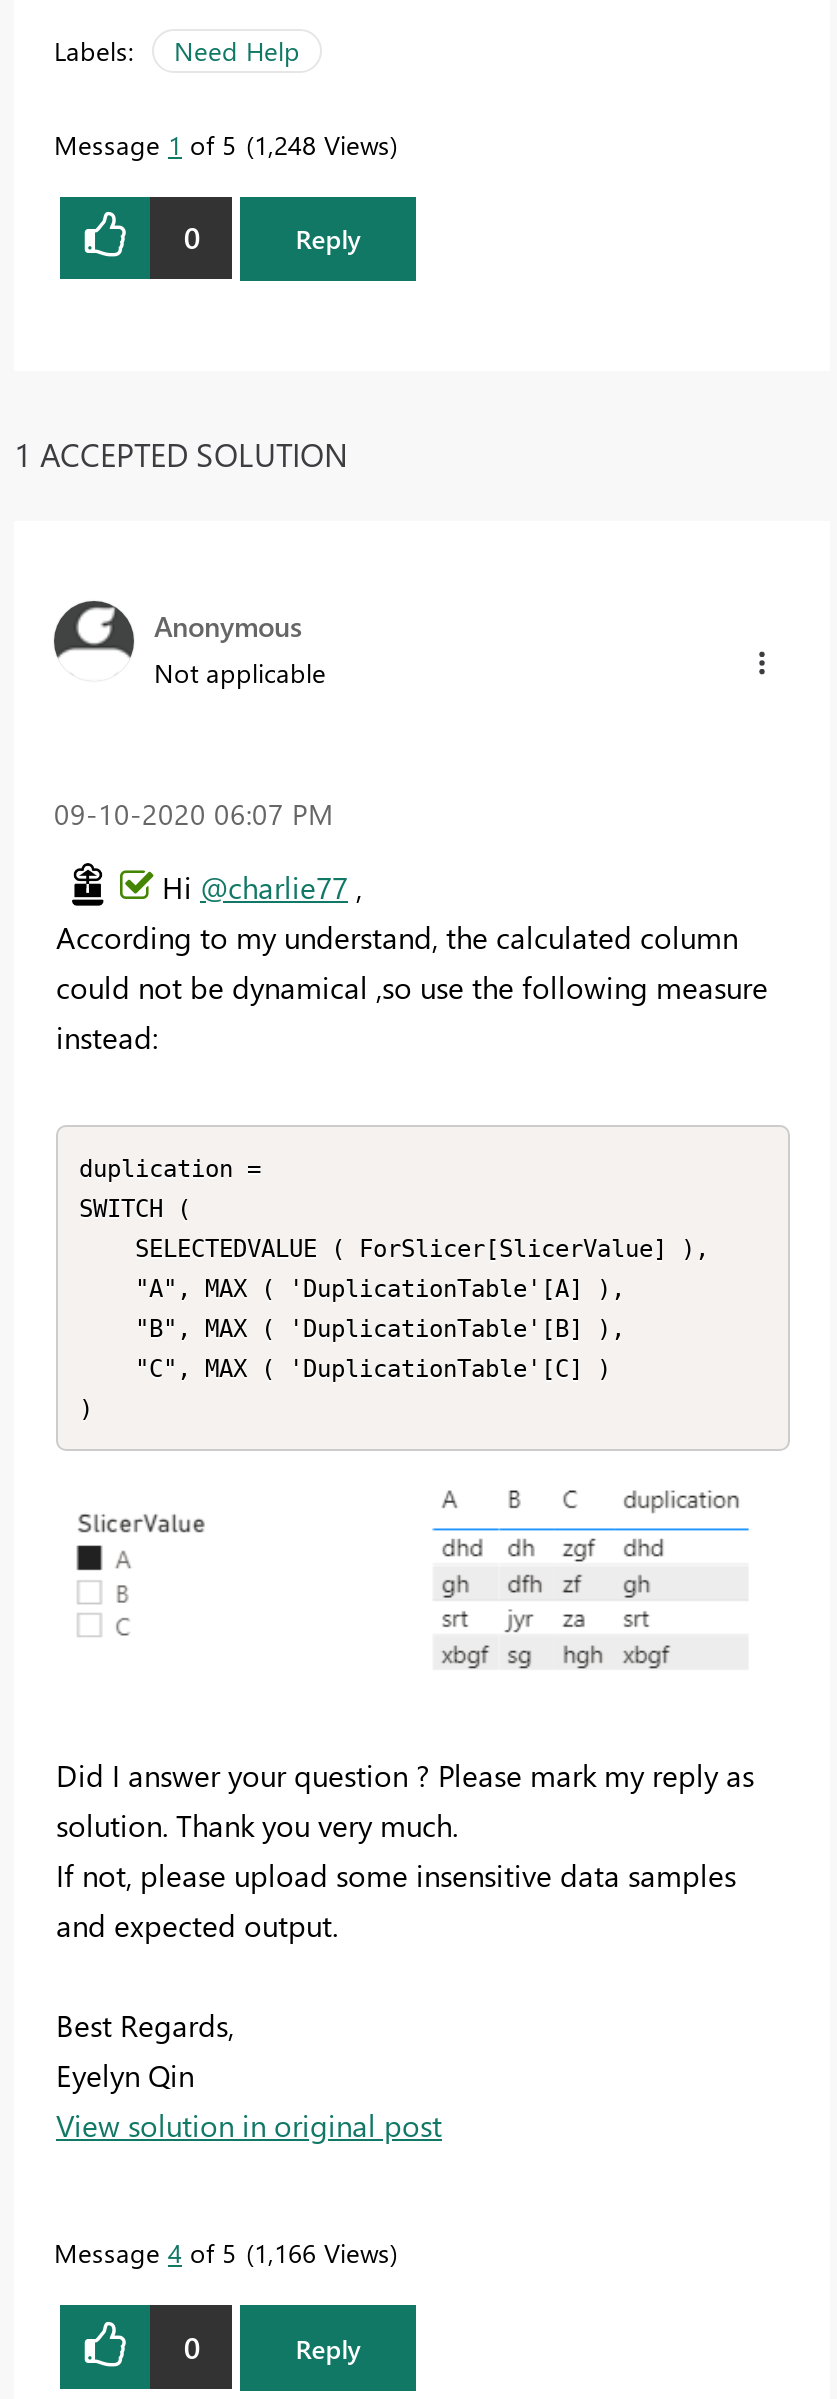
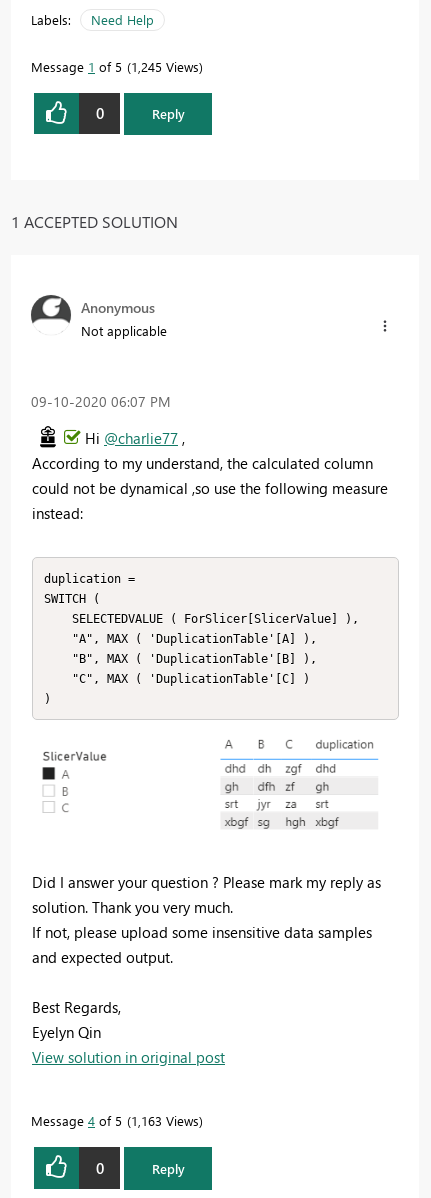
[54,126,390,160] Message 1 of 5 1,248 Views -> [31,58,199,75] Message 1 of 5 1,245 Views
[54,2236,390,2270] Message 4 of 5 1,166 Views -> [31,1112,199,1129] Message 4 of 5 1,163 Views

